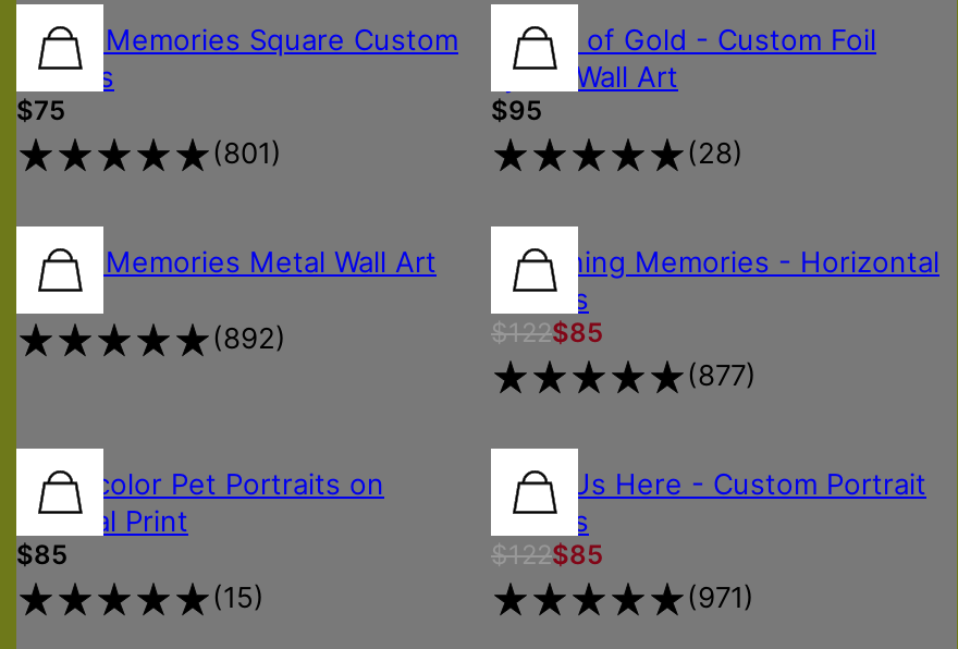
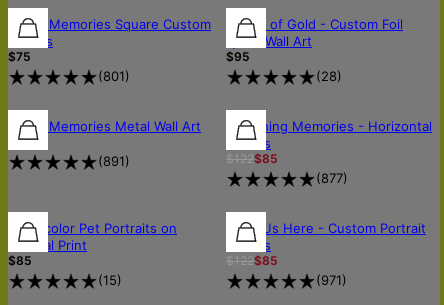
[212,321,286,355] (892) -> [98,153,130,169] (891)

